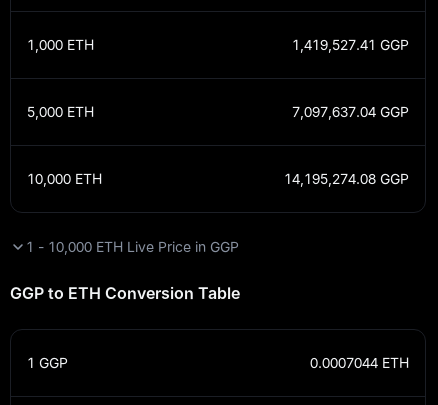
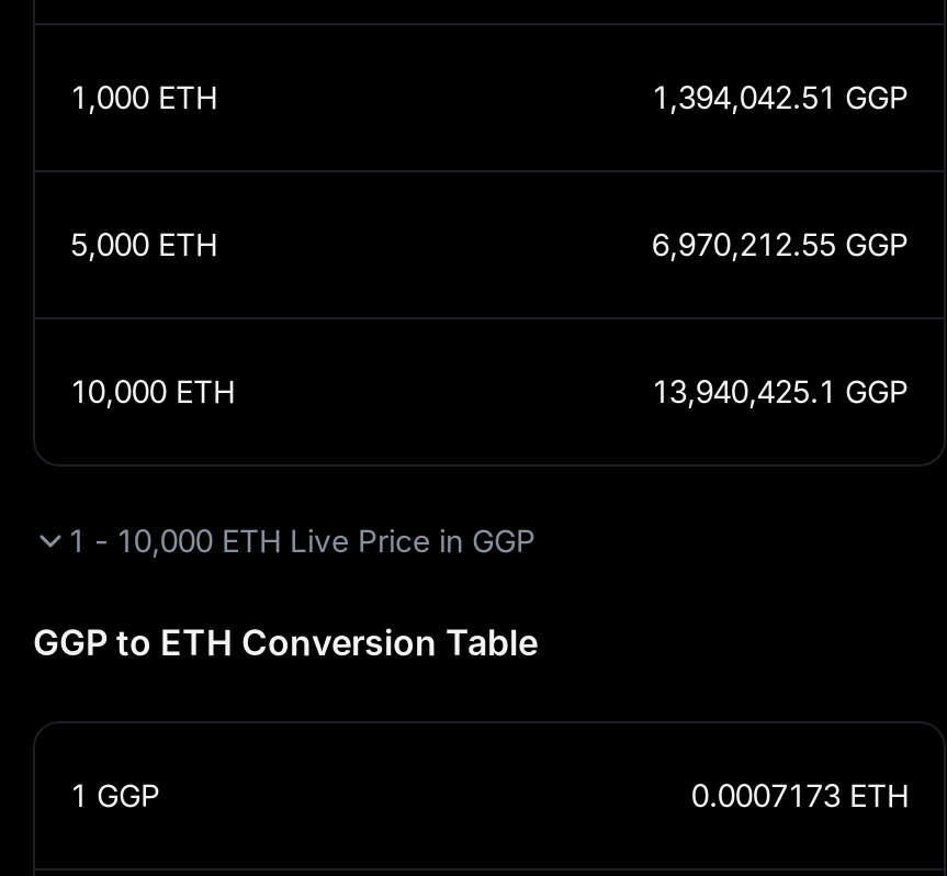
[292,36,409,53] 1,419,527.41 GGP -> [652,78,909,115] 1,394,042.51 GGP
[292,103,409,120] 7,097,637.04 GGP -> [652,225,909,262] 6,970,212.55 GGP
[284,170,409,187] 14,195,274.08 GGP -> [652,372,909,409] 13,940,425.1 GGP
[310,354,409,371] 0.0007044 ETH -> [691,776,909,813] 0.0007173 ETH

